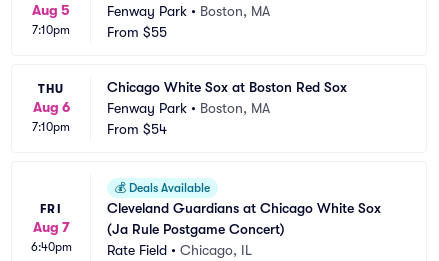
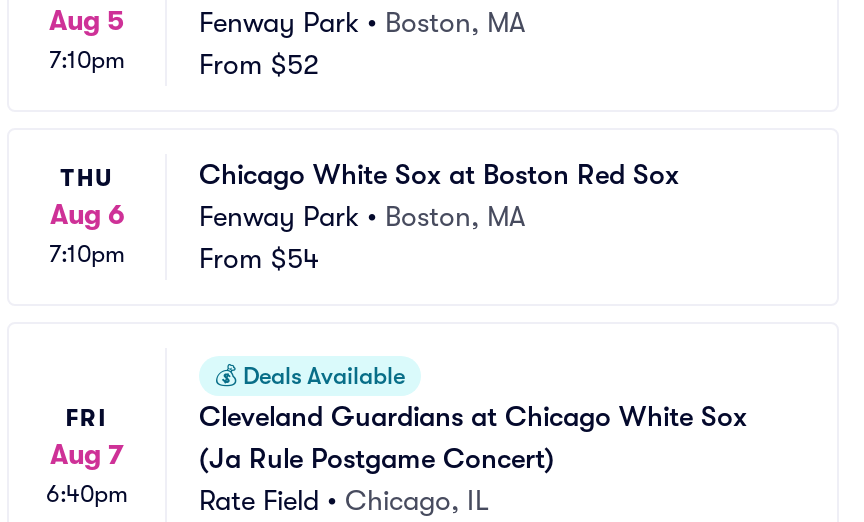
[107,24,167,40] From $55 -> [199,48,319,80] From $52

